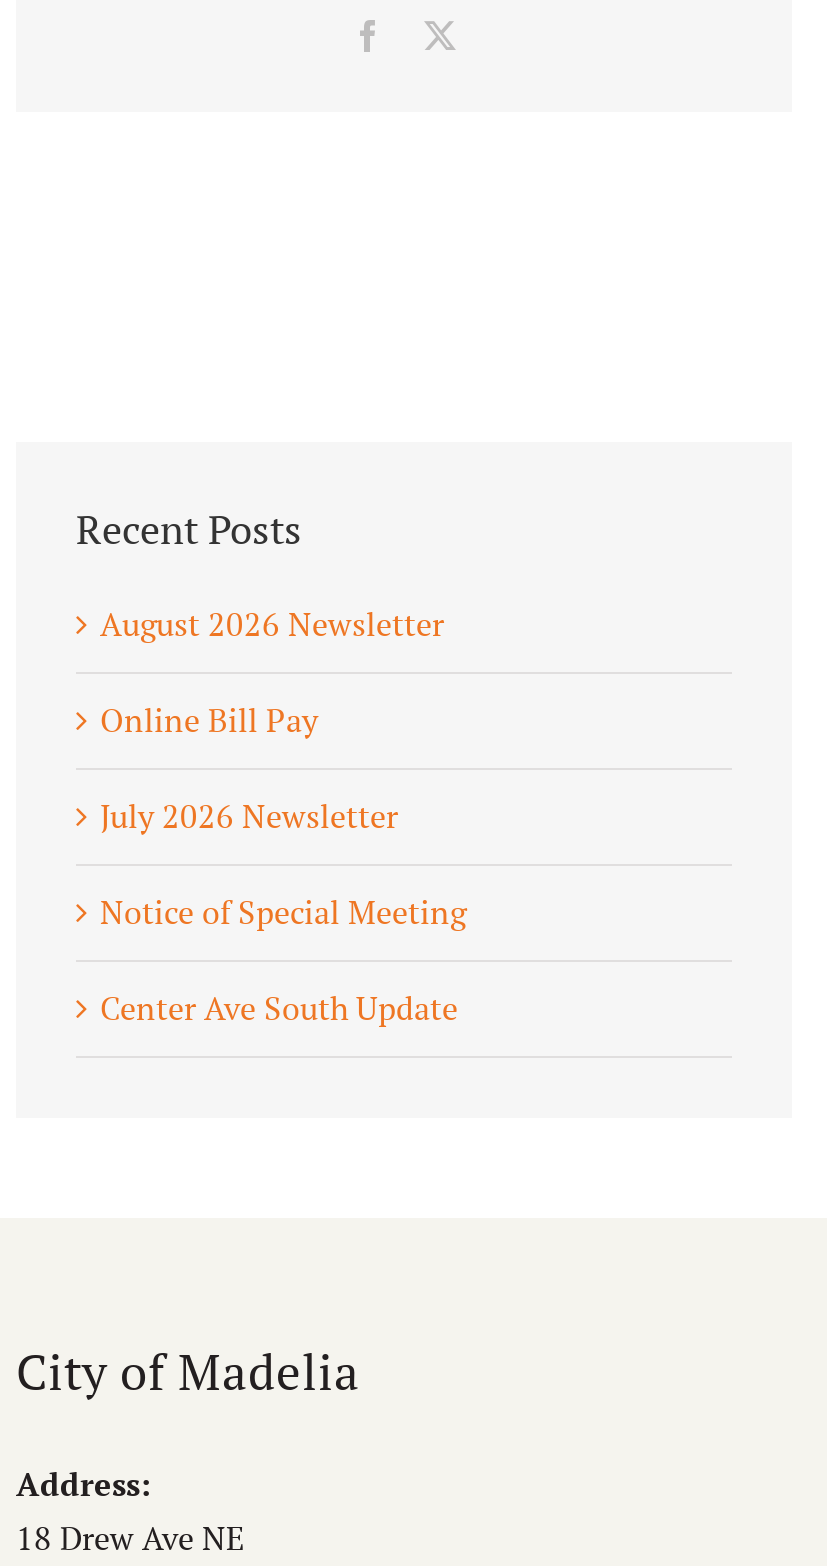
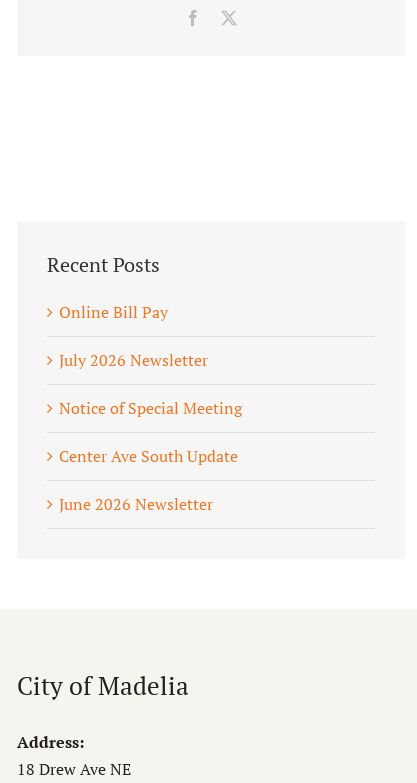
[100,601,444,645] August 2026 Newsletter -> none
moved [100,697,466,1029] -> [59,300,242,466]: Online Bill Pay | July 2026 Newsletter | Notice of Special Meeting | Center Ave South Update
none -> [59,492,213,514] June 2026 Newsletter

